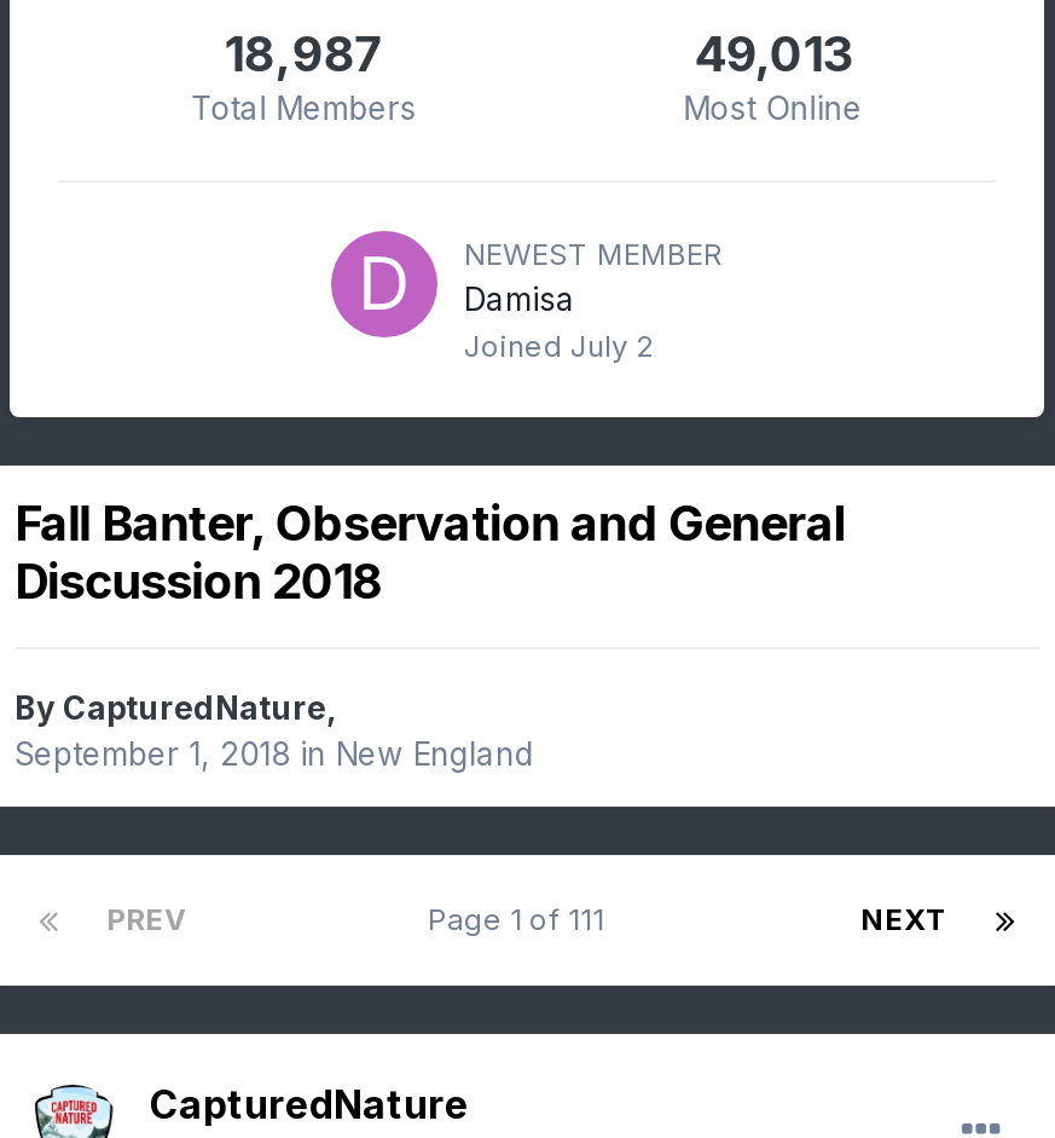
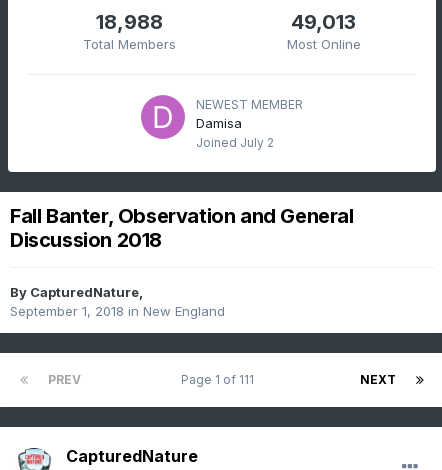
[224,25,384,83] 18,987 -> [96,10,163,34] 18,988

